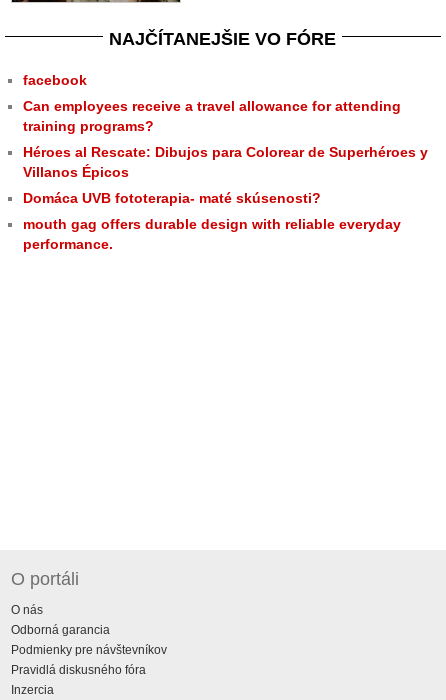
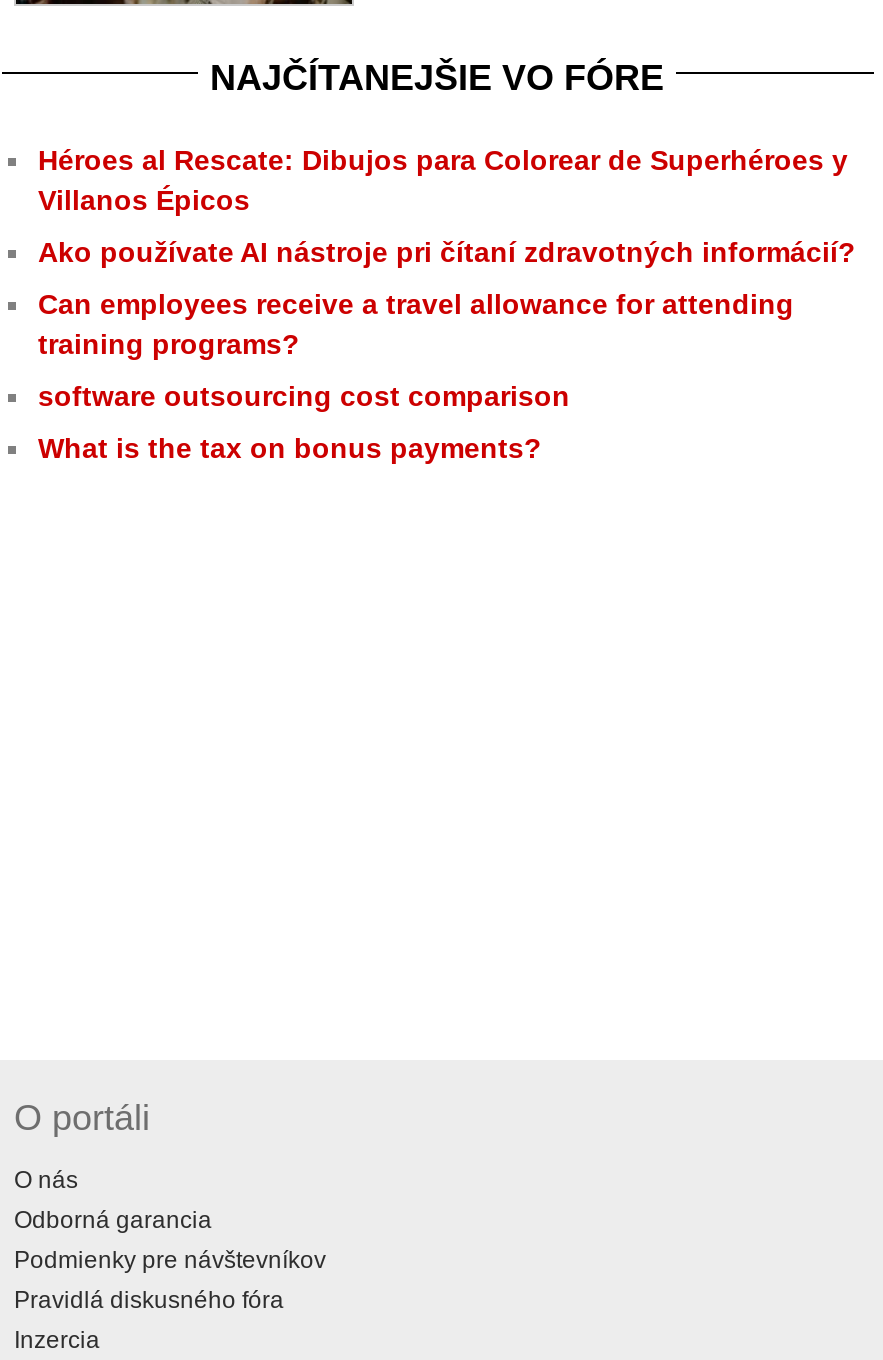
[23,72,87,88] facebook -> [38,236,856,268] Ako používate AI nástroje pri čítaní zdravotných informácií?
moved [23,98,401,134] -> [38,288,794,360]: Can employees receive a travel allowance for attending | training programs?
moved [23,144,428,180] -> [38,144,848,216]: Héroes al Rescate: Dibujos para Colorear de Superhéroes y | Villanos Épicos
[23,190,401,252] Domáca UVB fototerapia- maté skúsenosti? | mouth gag offers durable design with reliable everyday | performance. -> [38,380,570,464] software outsourcing cost comparison | What is the tax on bonus payments?

